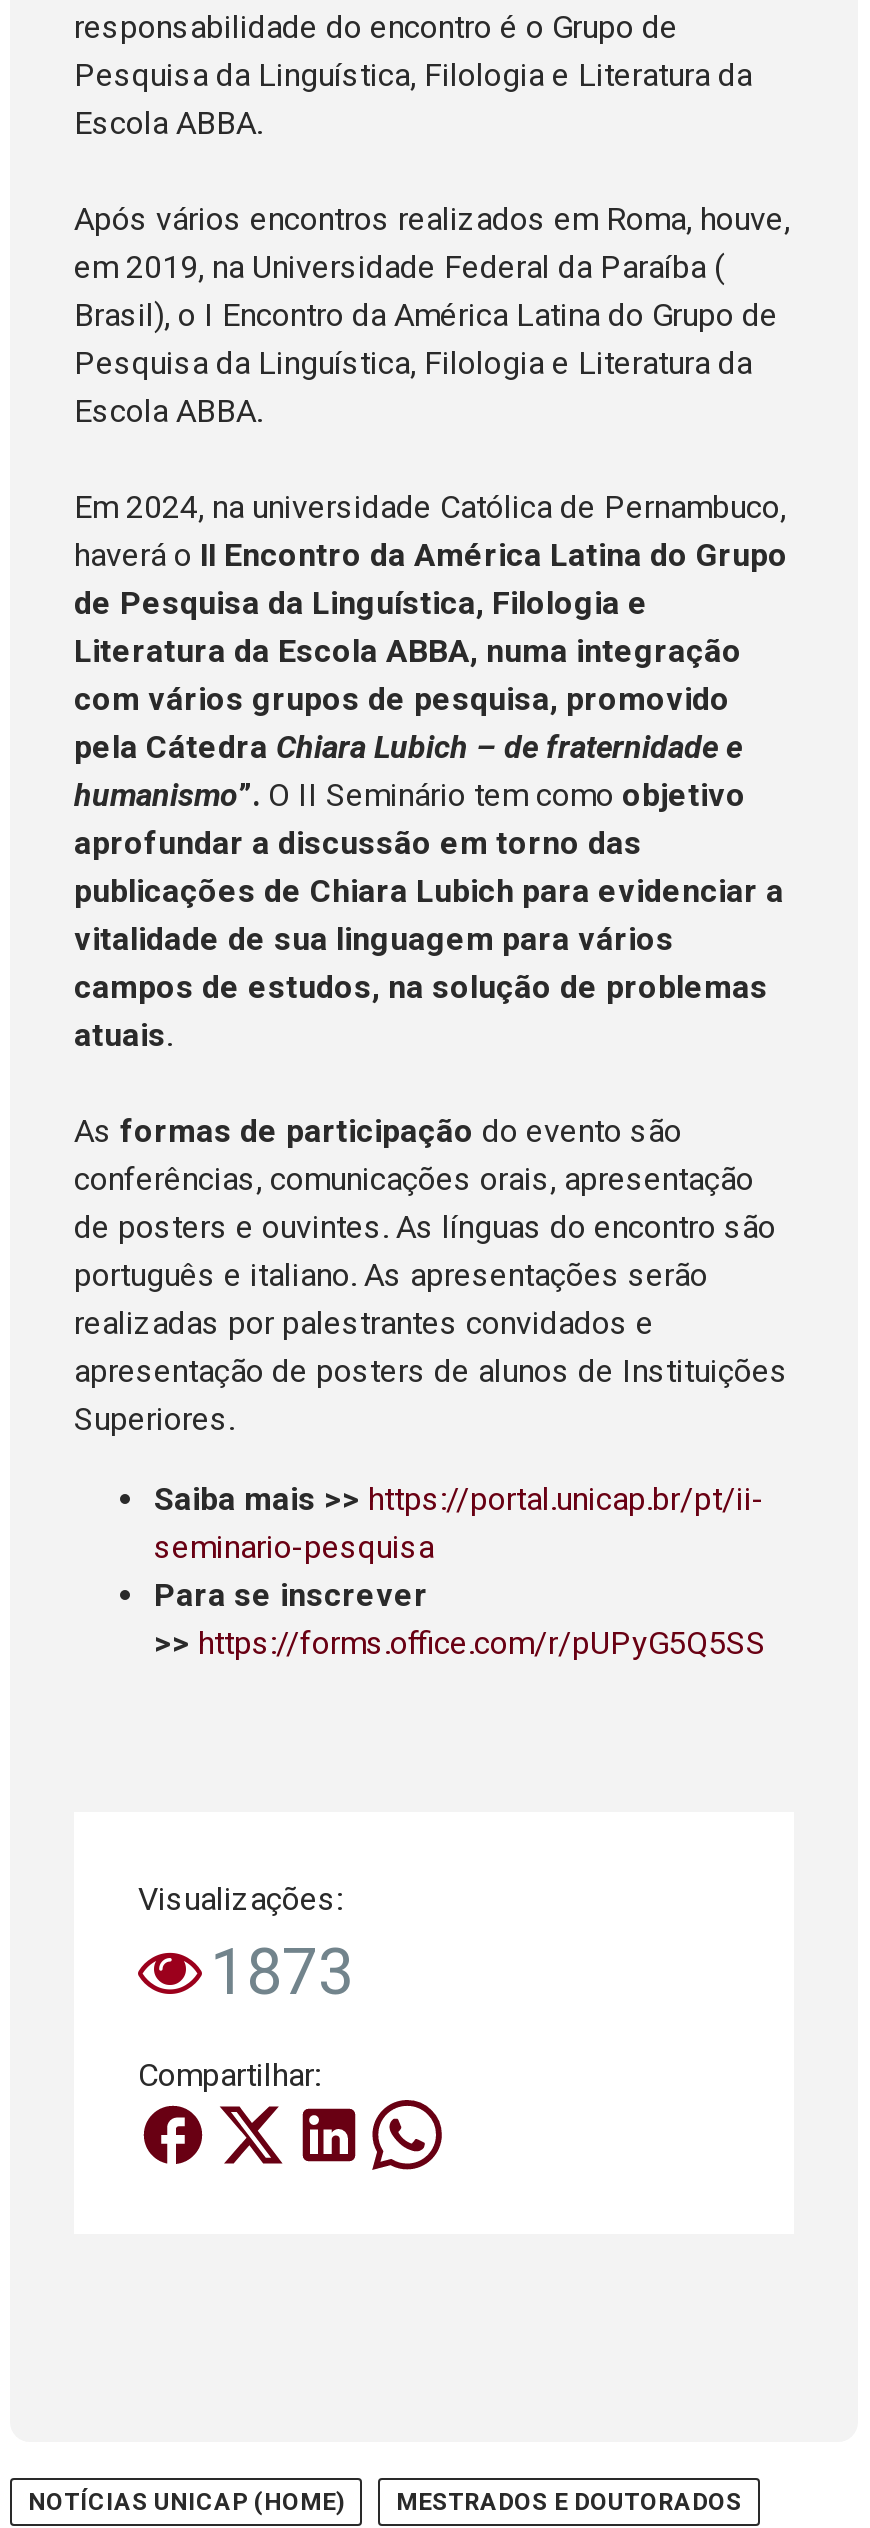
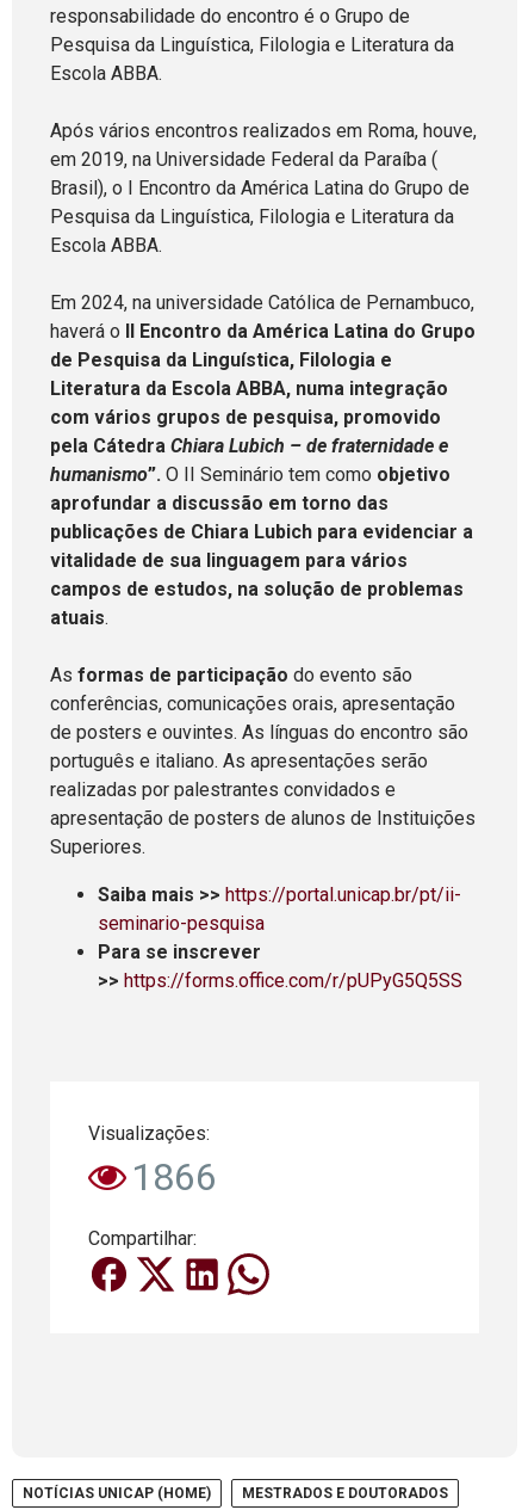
[210,1934,354,2010] 1873 -> [131,1154,217,1200] 1866

